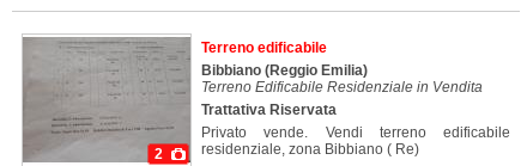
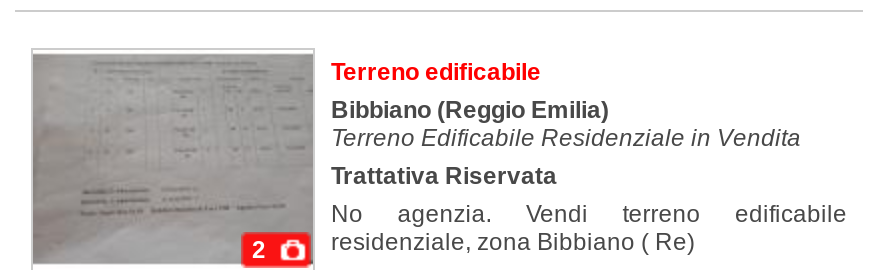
[201,124,510,141] Privato vende. Vendi terreno edificabile -> [331,200,847,228] No agenzia. Vendi terreno edificabile

